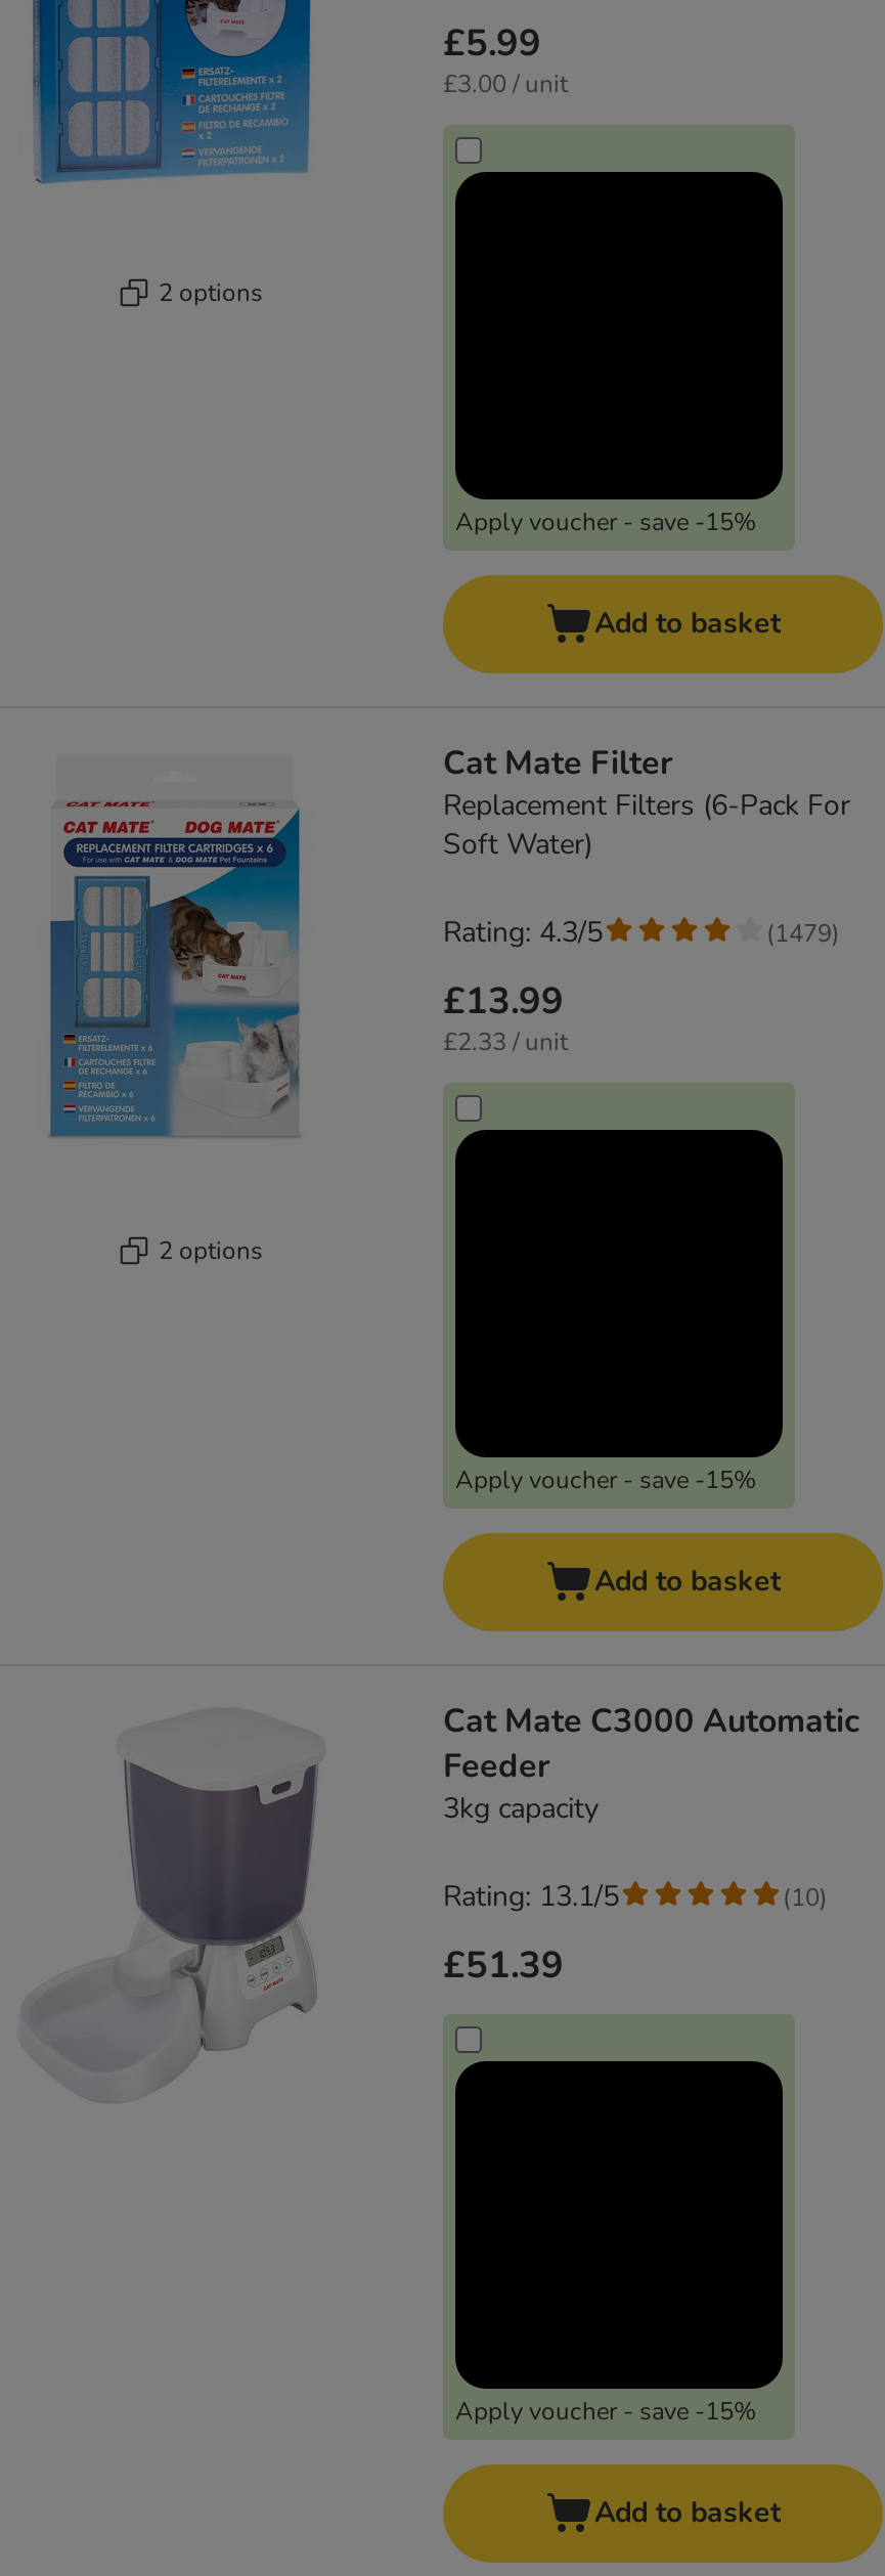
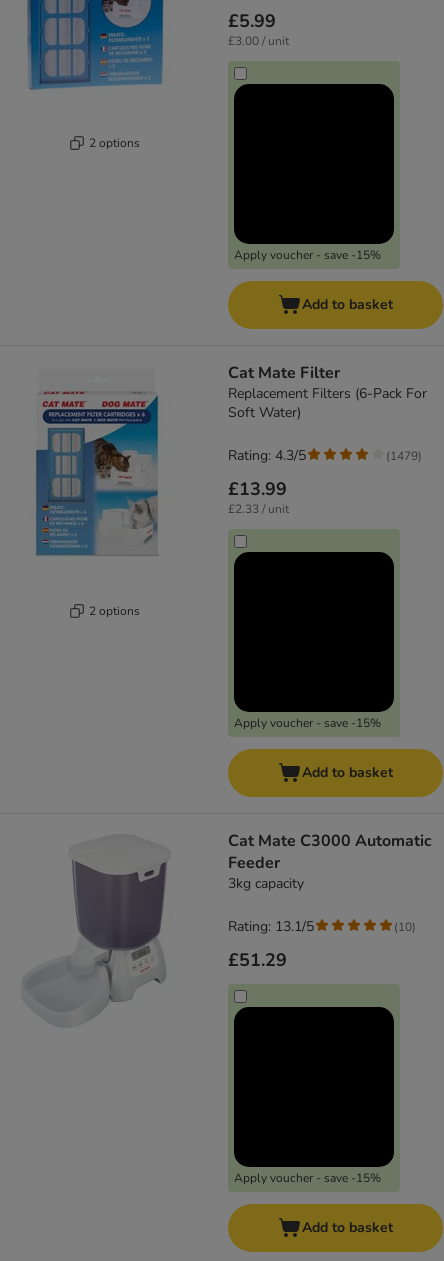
[443,1940,564,1990] £51.39 -> [228,948,287,972] £51.29

